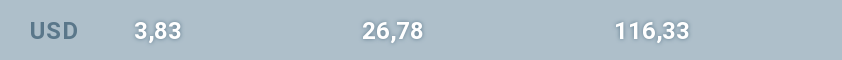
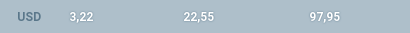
[30,17,182,45] USD 3,83 -> [17,10,93,24] USD 3,22
[362,17,424,45] 26,78 -> [183,10,214,24] 22,55
[614,17,690,45] 116,33 -> [309,10,340,24] 97,95

